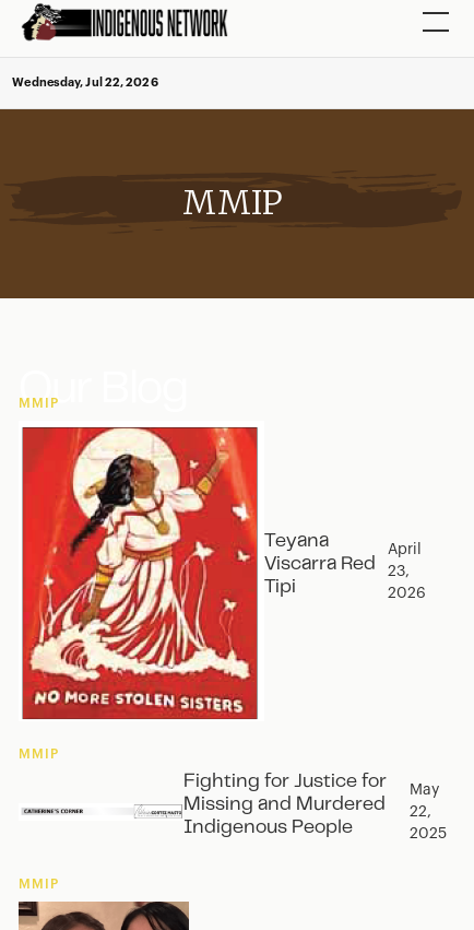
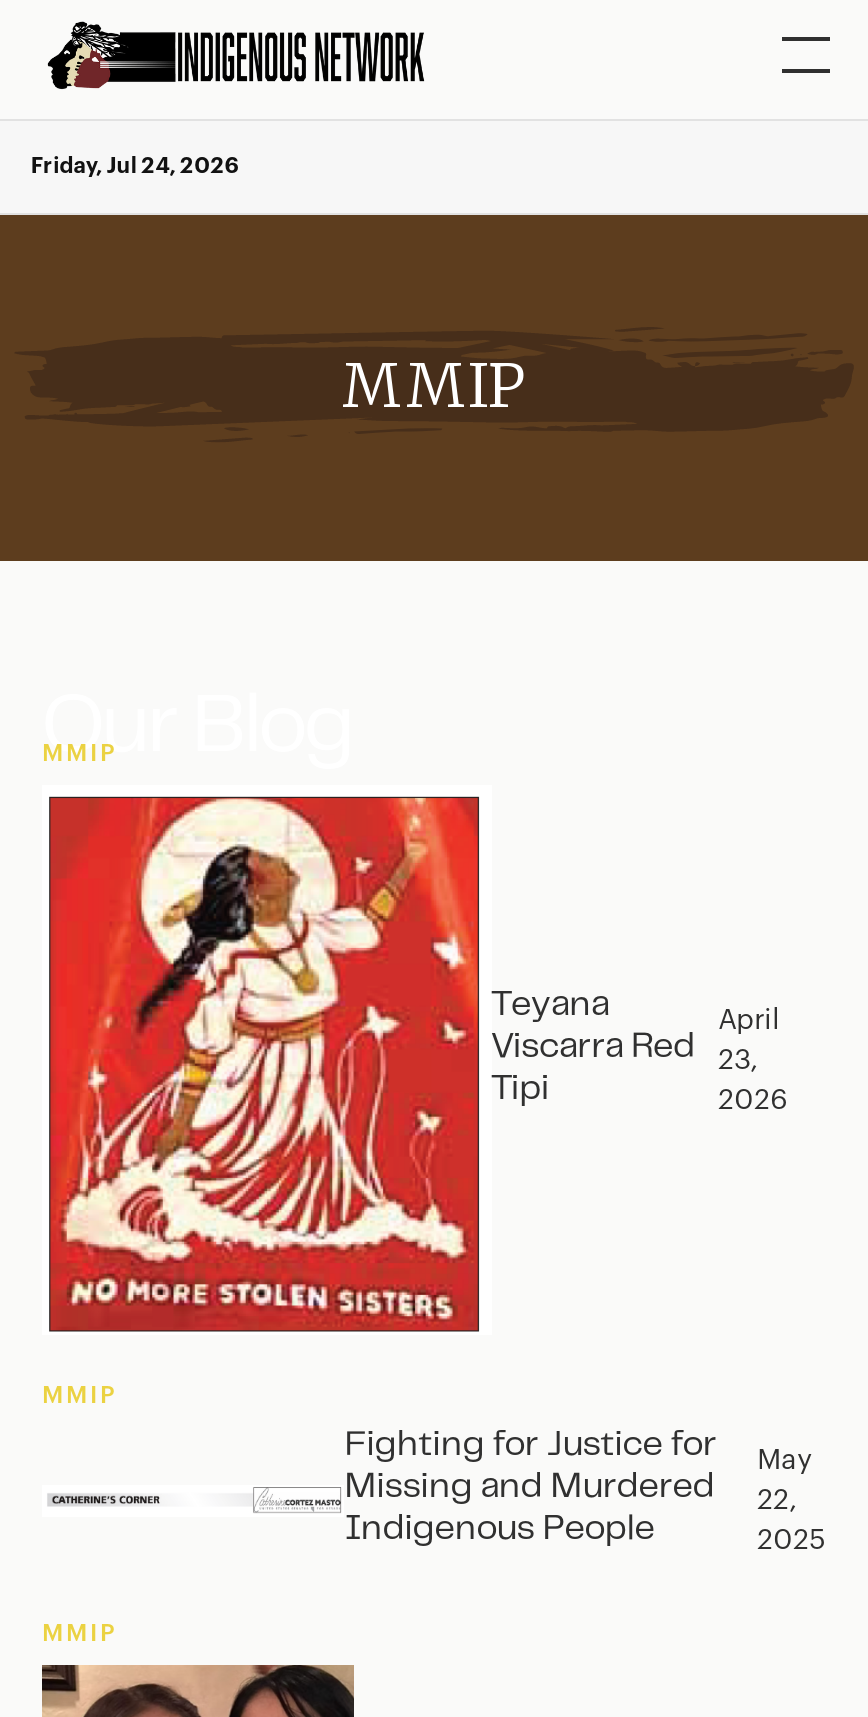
[12,76,158,89] Wednesday, Jul 22, 2026 -> [31,155,239,177] Friday, Jul 24, 2026

